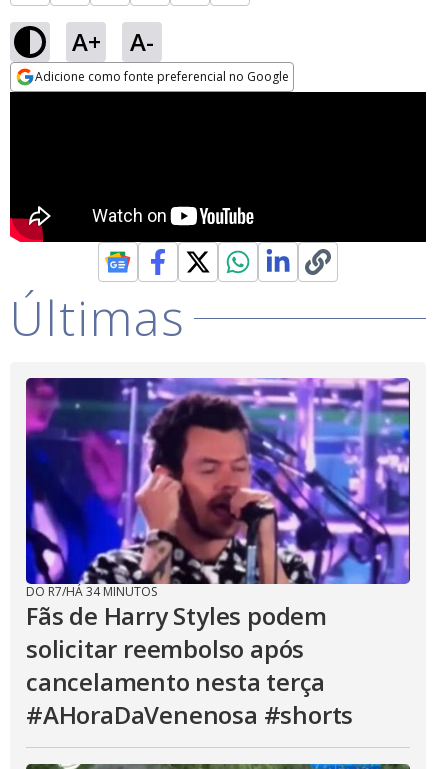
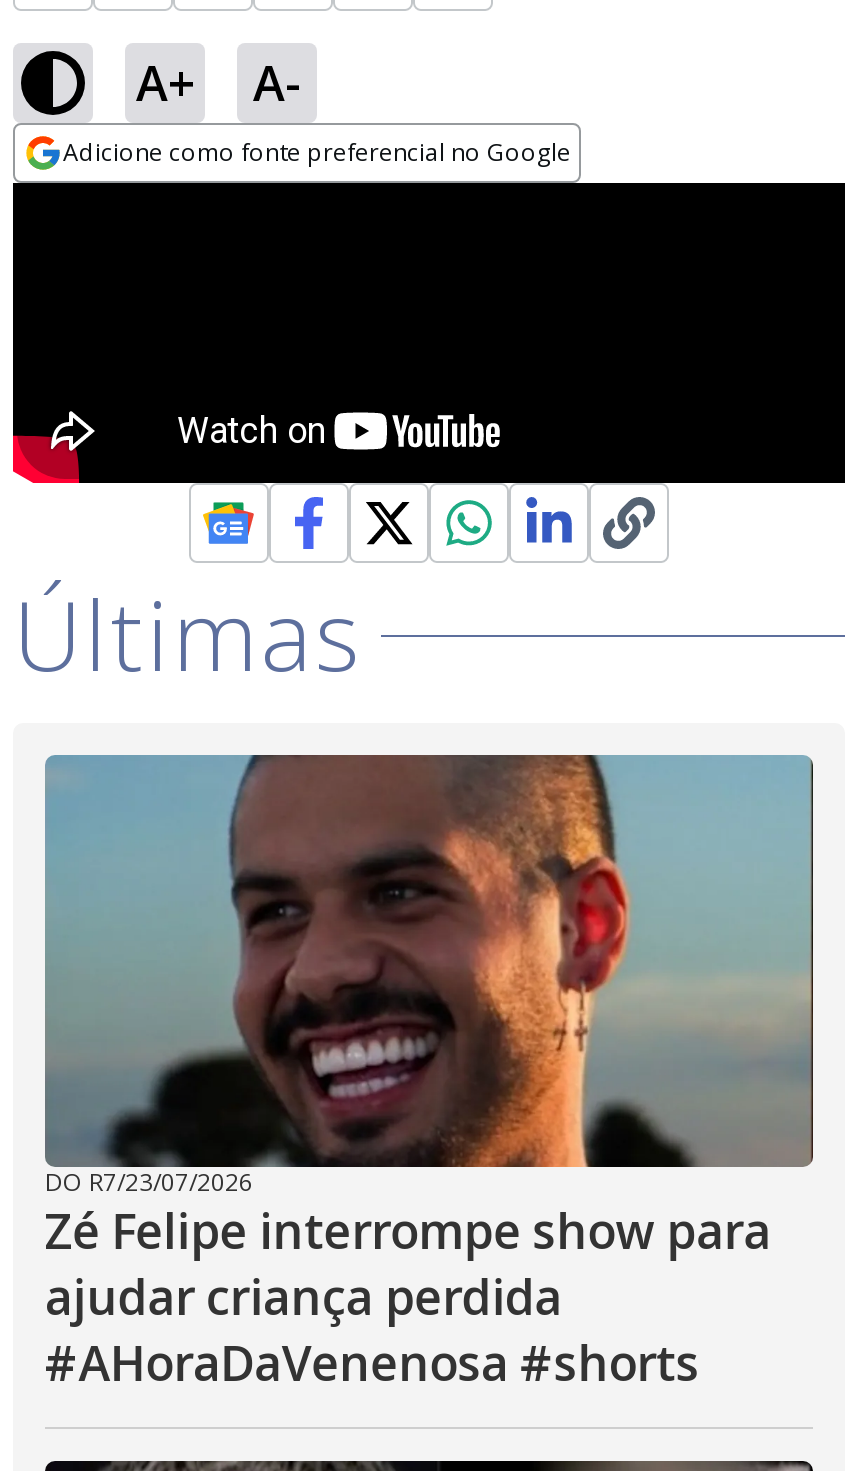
[25,377,410,698] [image] | DO R7/HÁ 34 MINUTOS | Fãs de Harry Styles podem | solicitar reembolso após | cancelamento nesta terça -> [45,753,813,1329] [image] | DO R7/23/07/2026 | Zé Felipe interrompe show para | ajudar criança perdida

